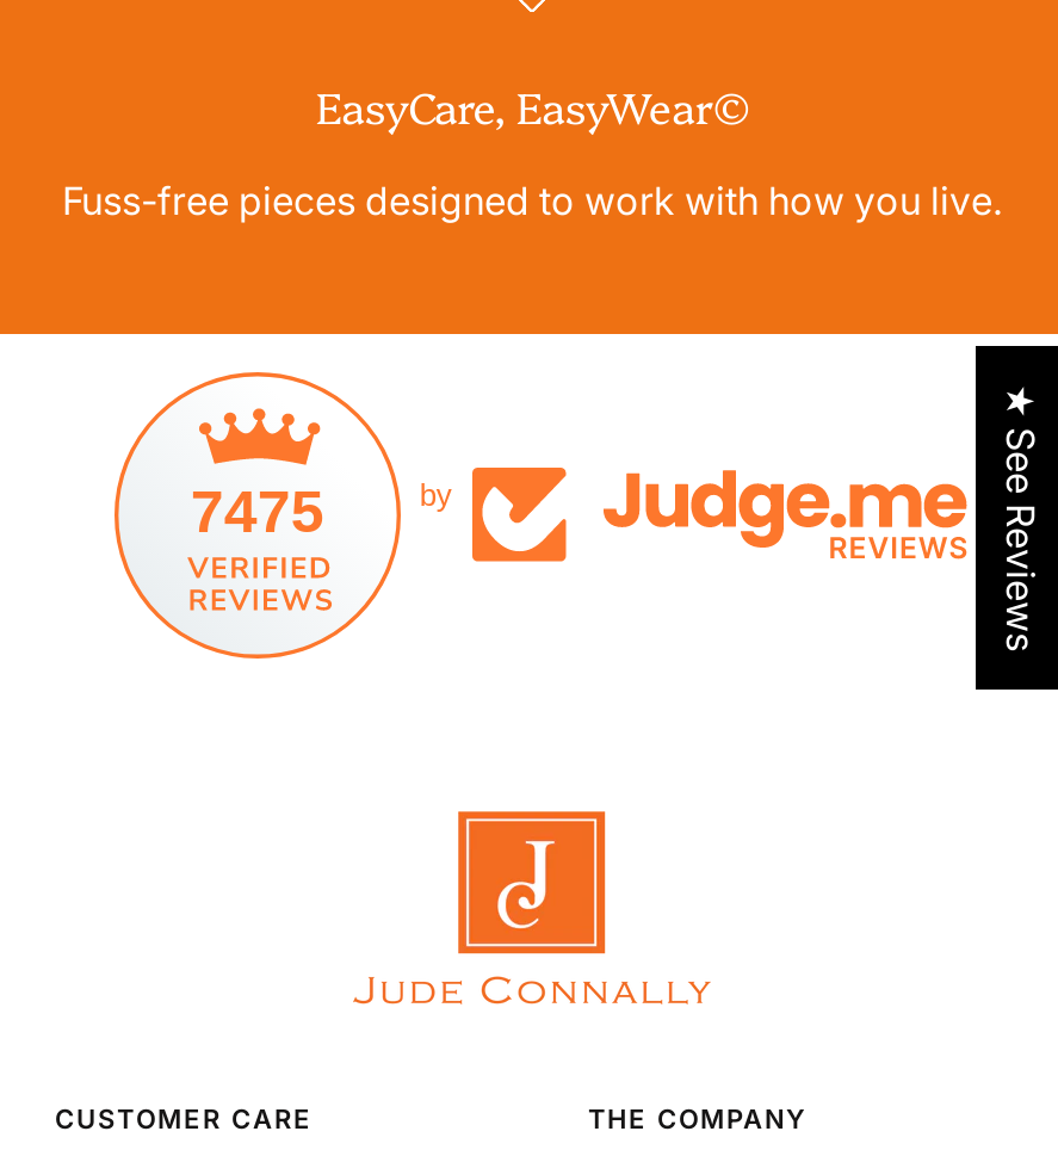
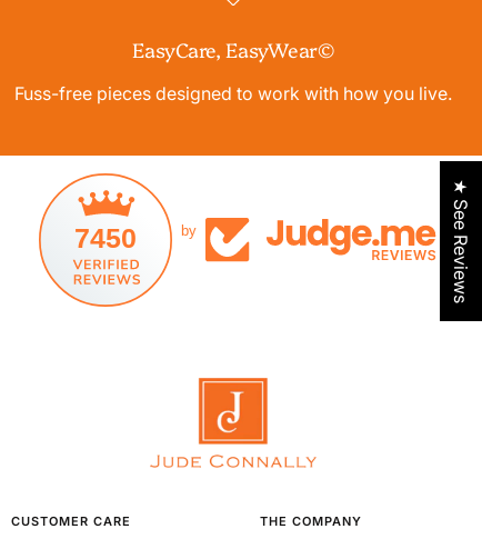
[190,477,324,544] 7475 -> [74,222,136,253] 7450

